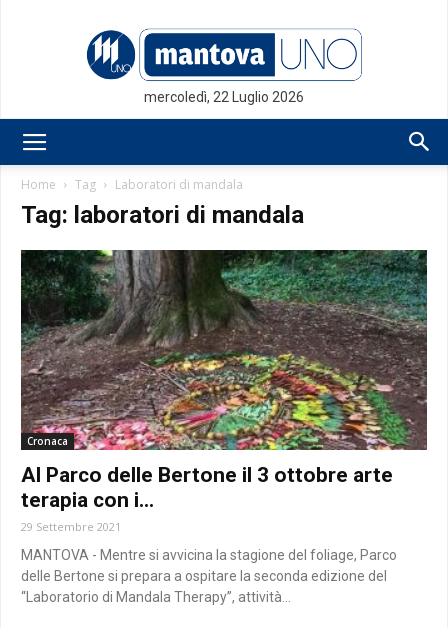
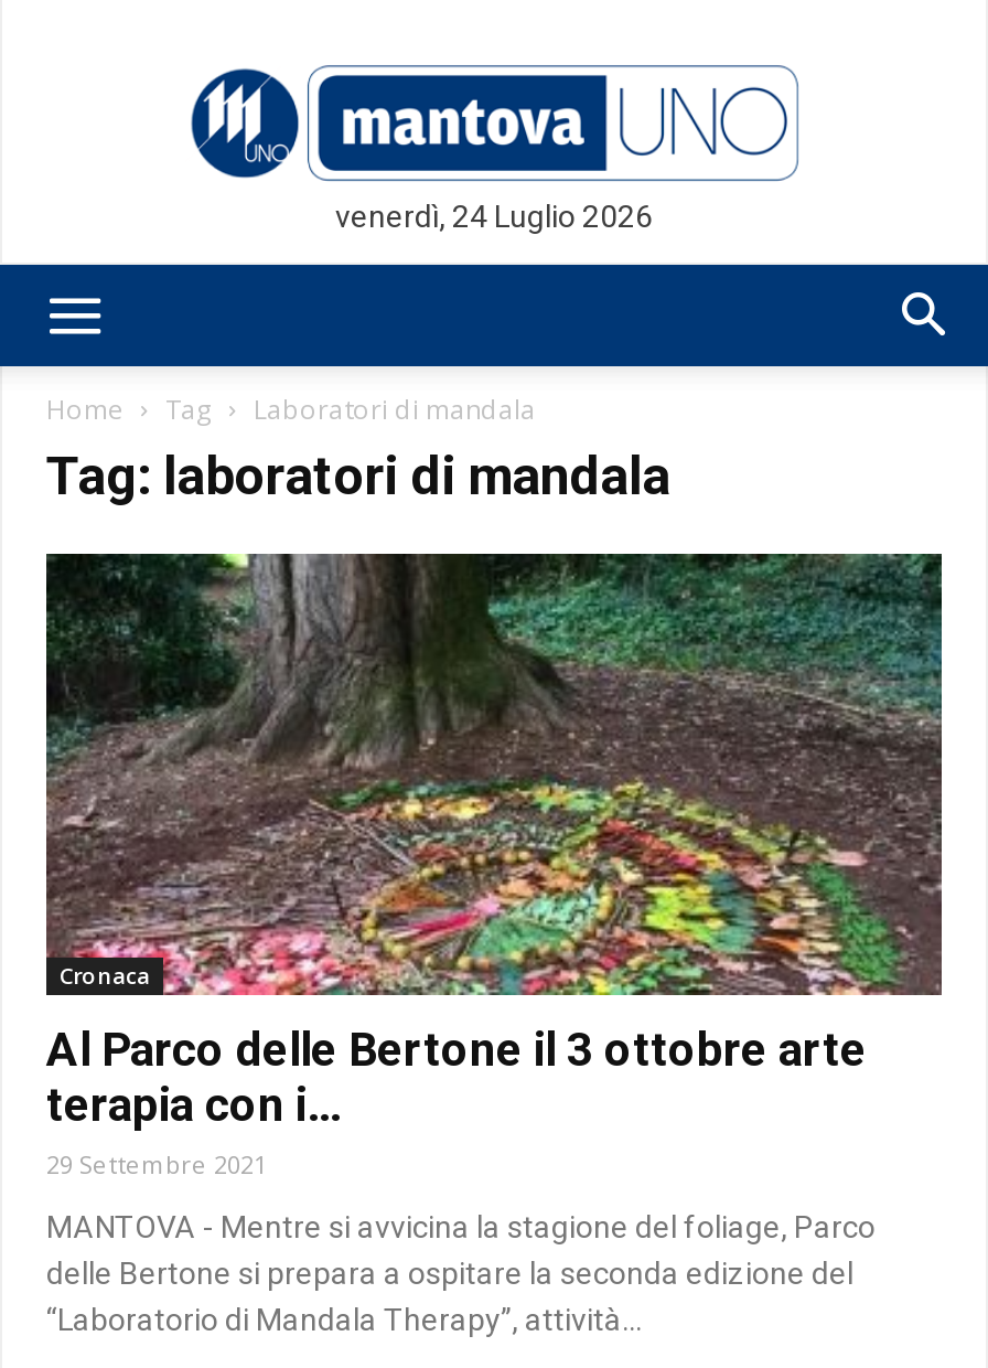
[144,89,304,105] mercoledì, 22 Luglio 2026 -> [335,199,653,234] venerdì, 24 Luglio 2026

